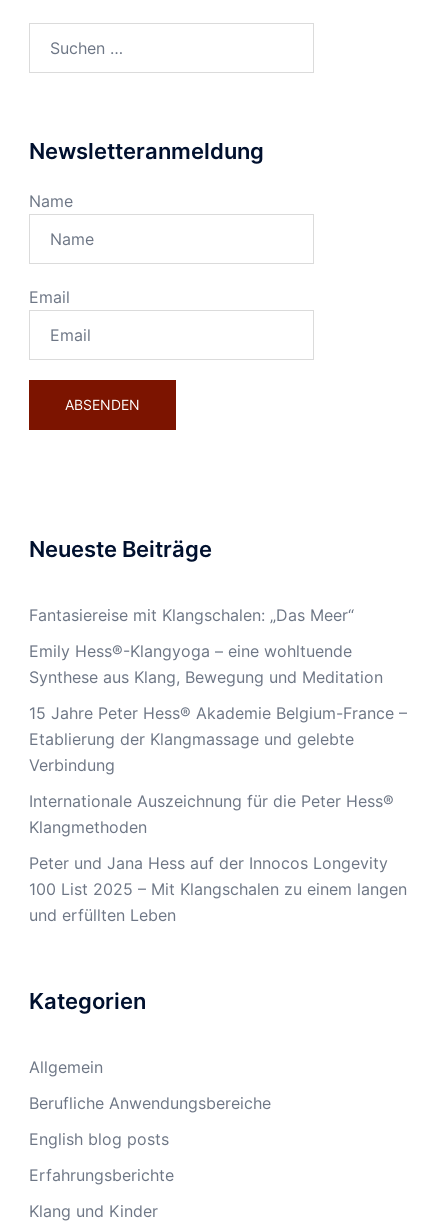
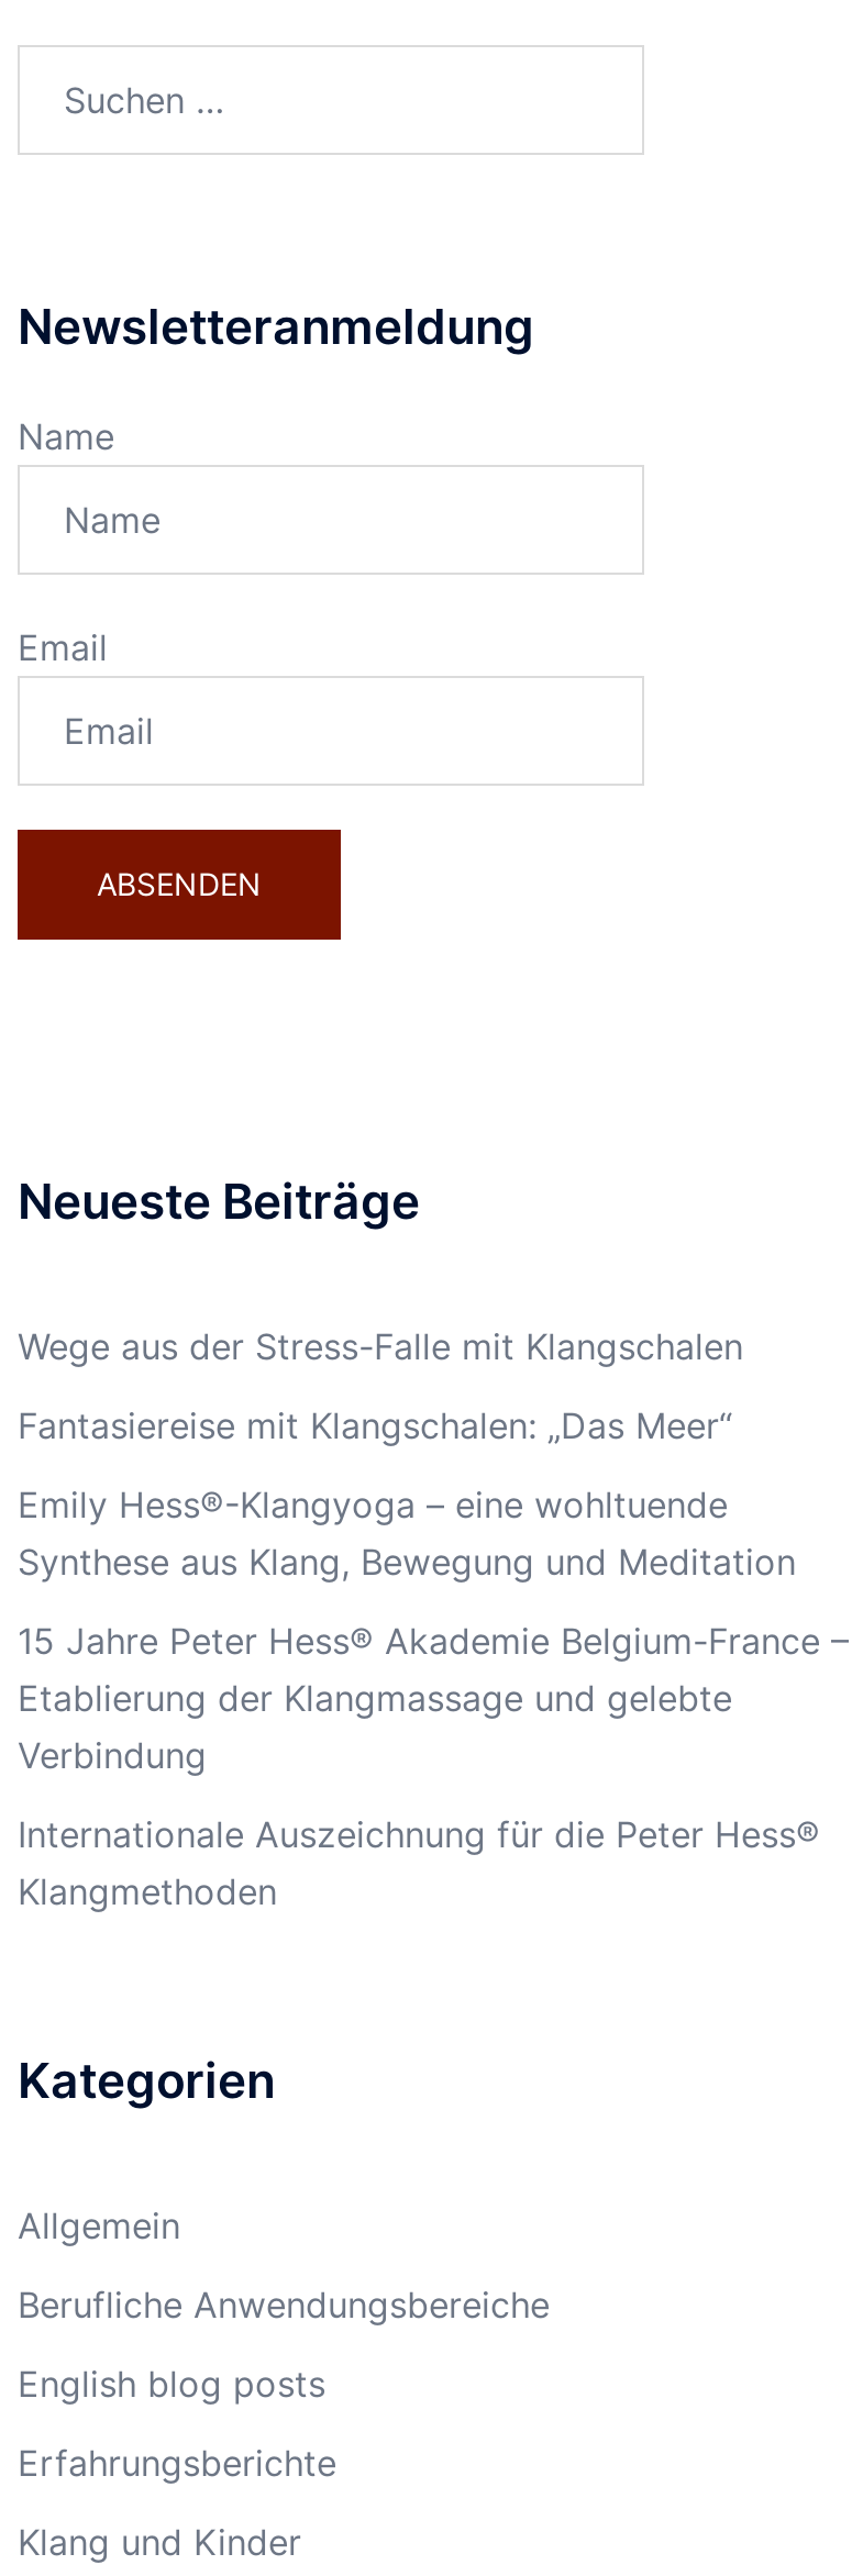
none -> [18,1323,743,1367] Wege aus der Stress-Falle mit Klangschalen
moved [29,605,407,837] -> [18,1402,849,1912]: Fantasiereise mit Klangschalen: „Das Meer“ | Emily Hess®-Klangyoga – eine wohltuende | Synthese aus Klang, Bewegung und Meditation | 15 Jahre Peter Hess® Akademie Belgium-France – | Etablierung der Klangmassage und gelebte | Verbindung | Internationale Auszeichnung für die Peter Hess® | Klangmethoden
[29,853,407,925] Peter und Jana Hess auf der Innocos Longevity | 100 List 2025 – Mit Klangschalen zu einem langen | und erfüllten Leben -> none

